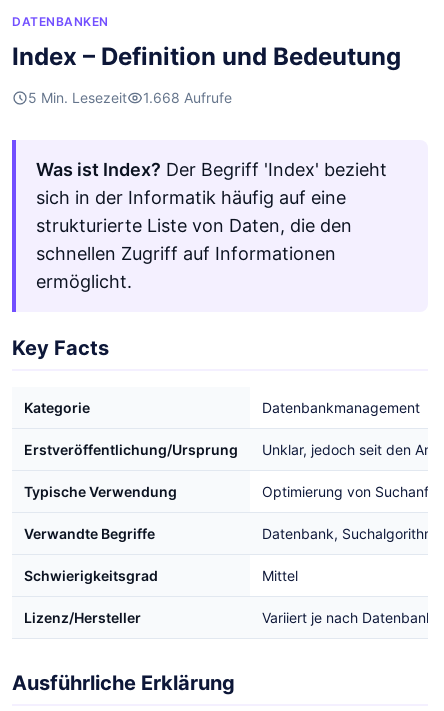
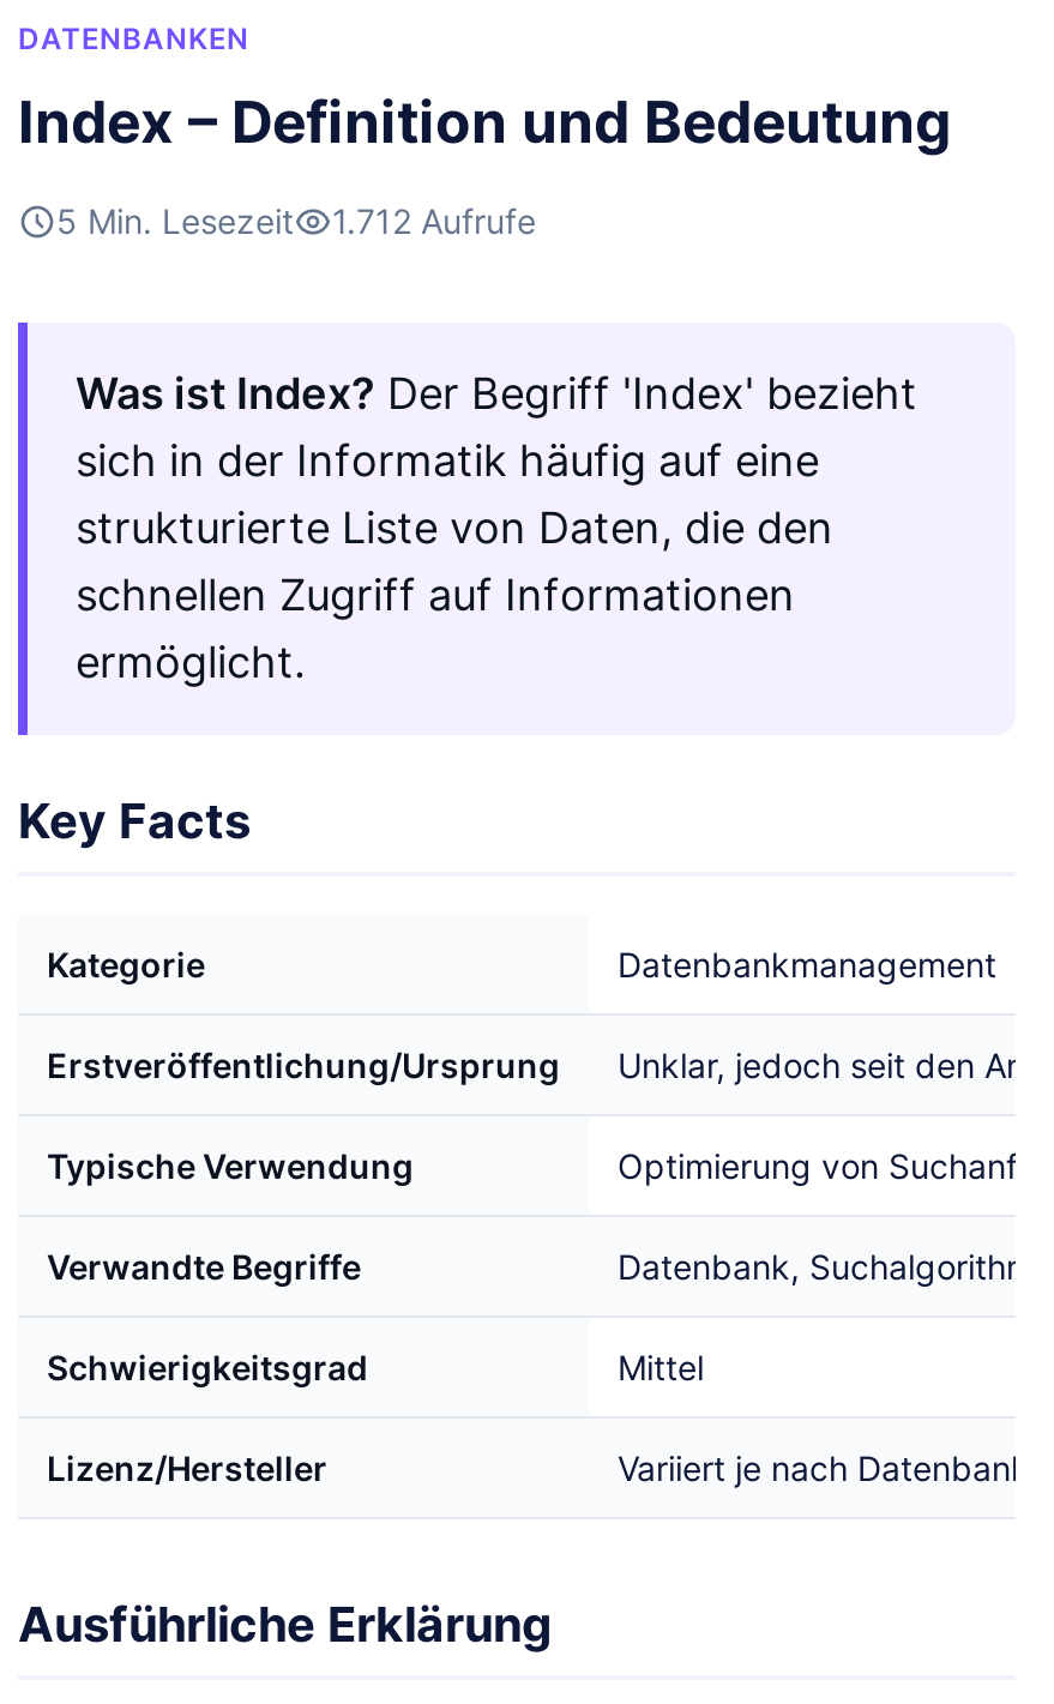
[28,89,232,106] 5 Min. Lesezeit 1.668 Aufrufe -> [56,200,536,241] 5 Min. Lesezeit 1.712 Aufrufe

